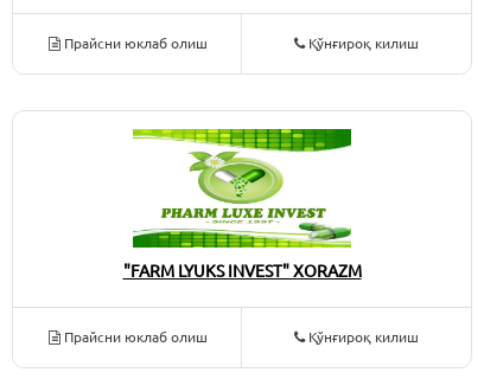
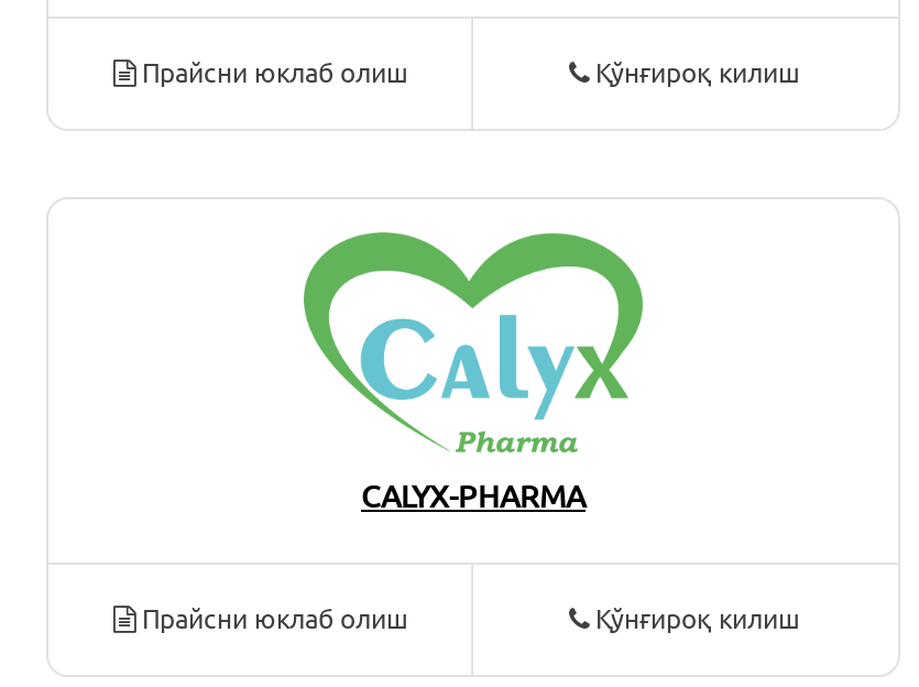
[123,128,361,281] [image] | "FARM LYUKS INVEST" ХОRAZM -> [271,230,676,514] [image] | CALYX-PHARMA

